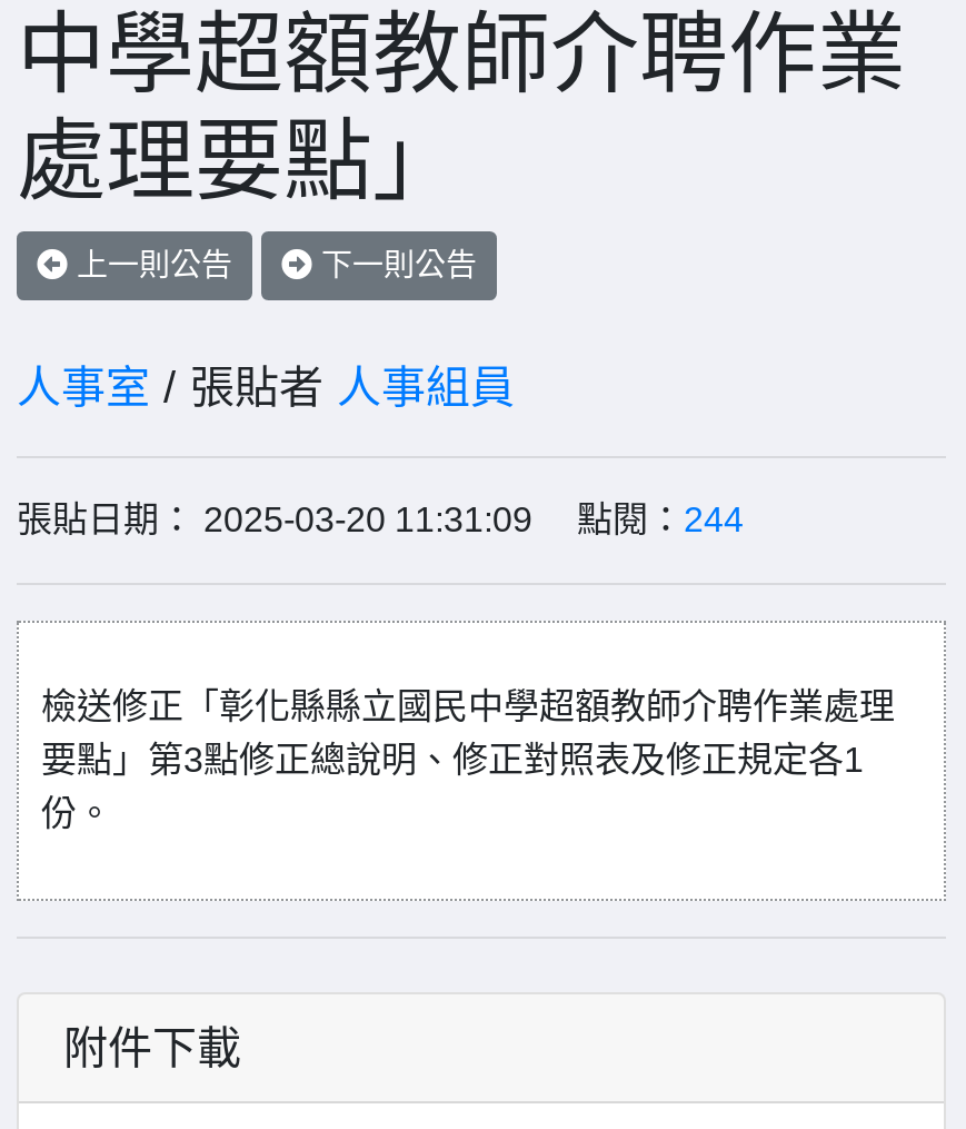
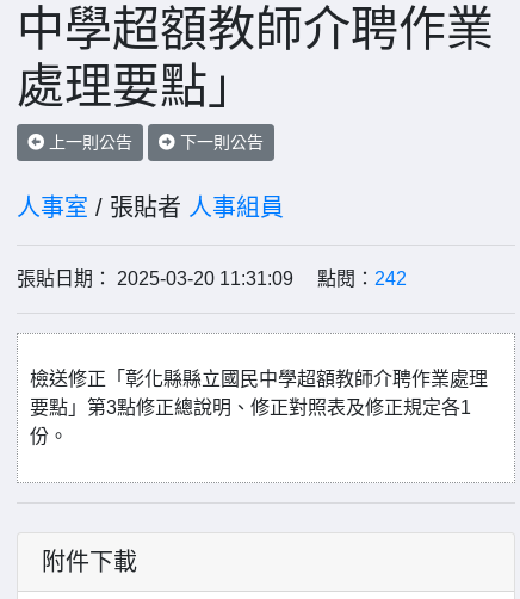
[17,501,744,538] 張貼日期： 2025-03-20 11:31:09 點閱：244 -> [17,268,407,289] 張貼日期： 2025-03-20 11:31:09 點閱：242

